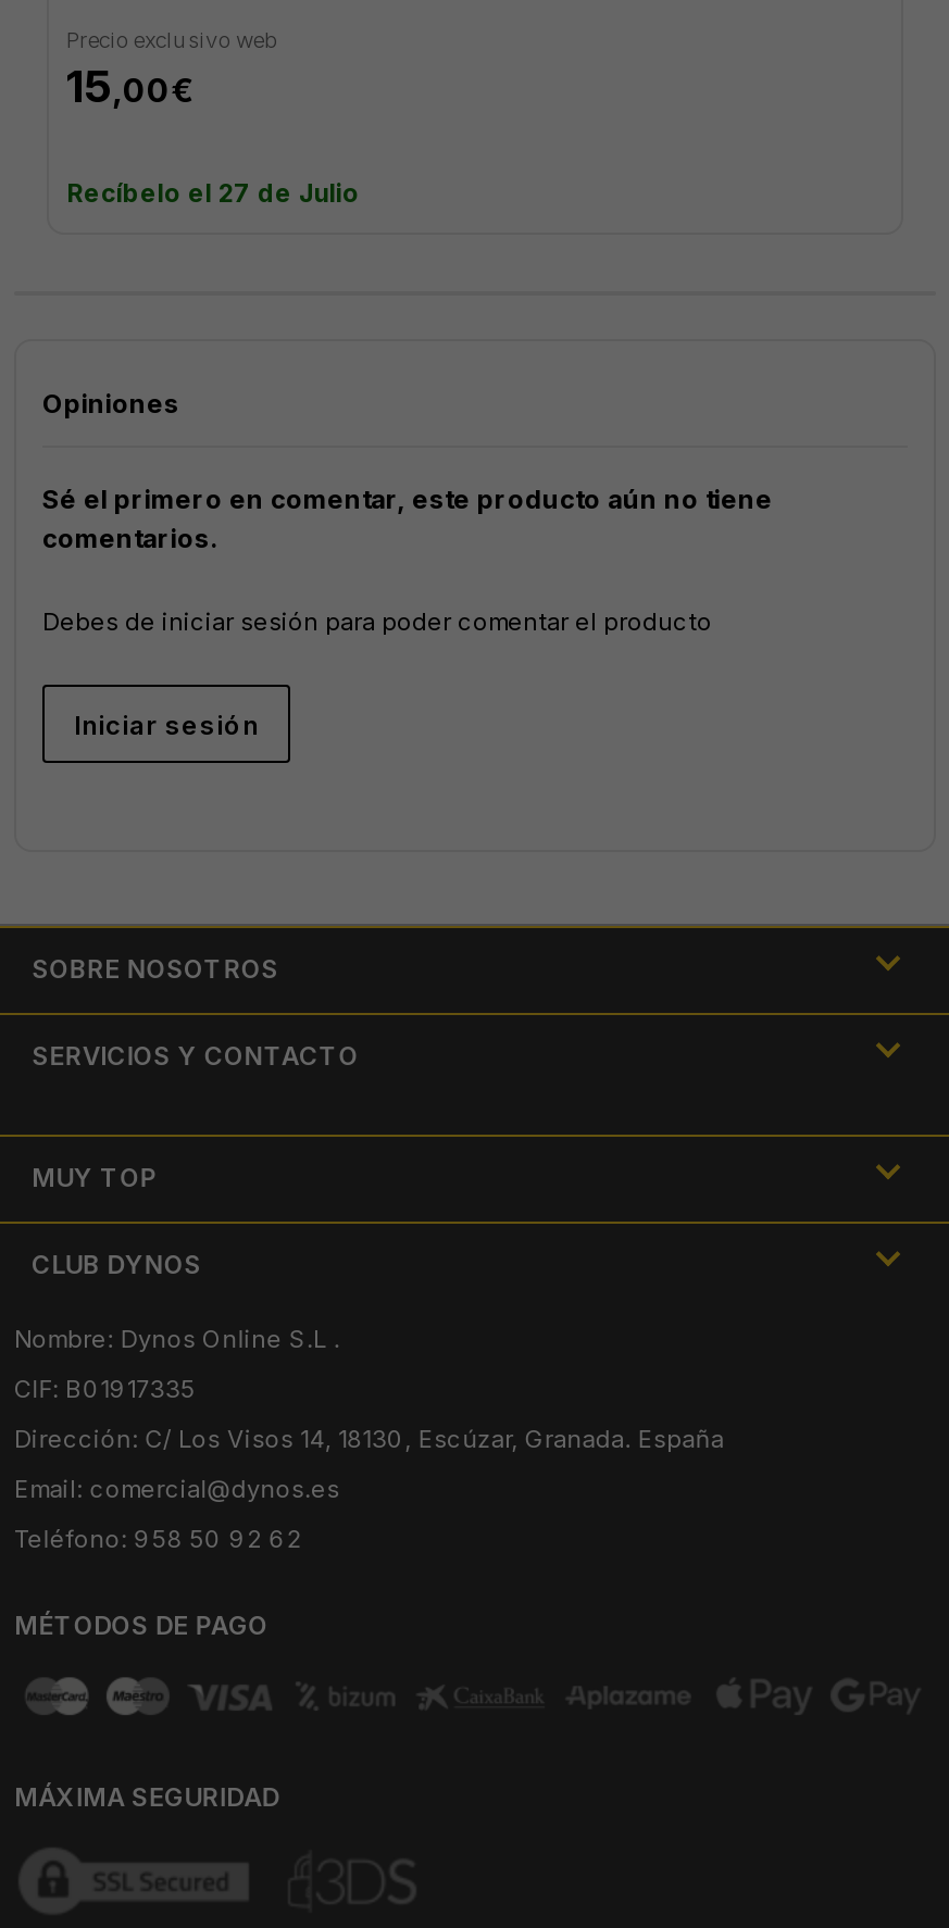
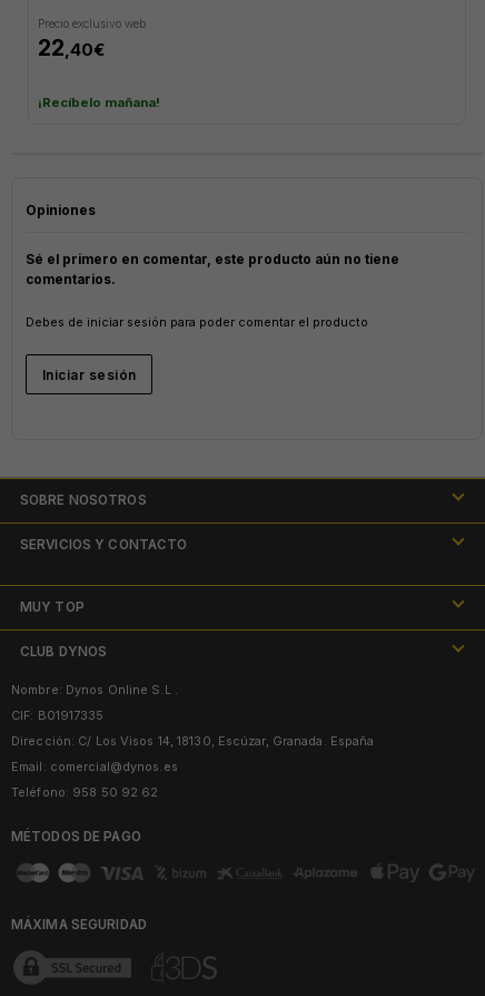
[66,58,195,112] 15,00€ -> [38,33,106,61] 22,40€
[66,177,360,208] Recíbelo el 27 de Julio -> [38,94,160,110] ¡Recíbelo mañana!

